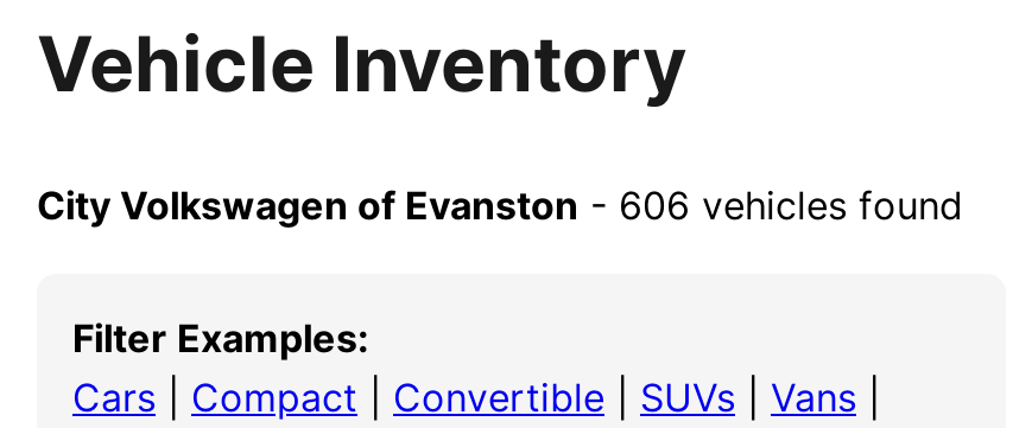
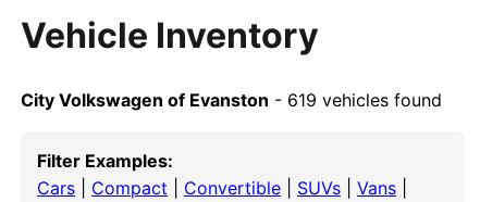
[37,181,963,229] City Volkswagen of Evanston - 606 vehicles found -> [21,89,442,111] City Volkswagen of Evanston - 619 vehicles found

